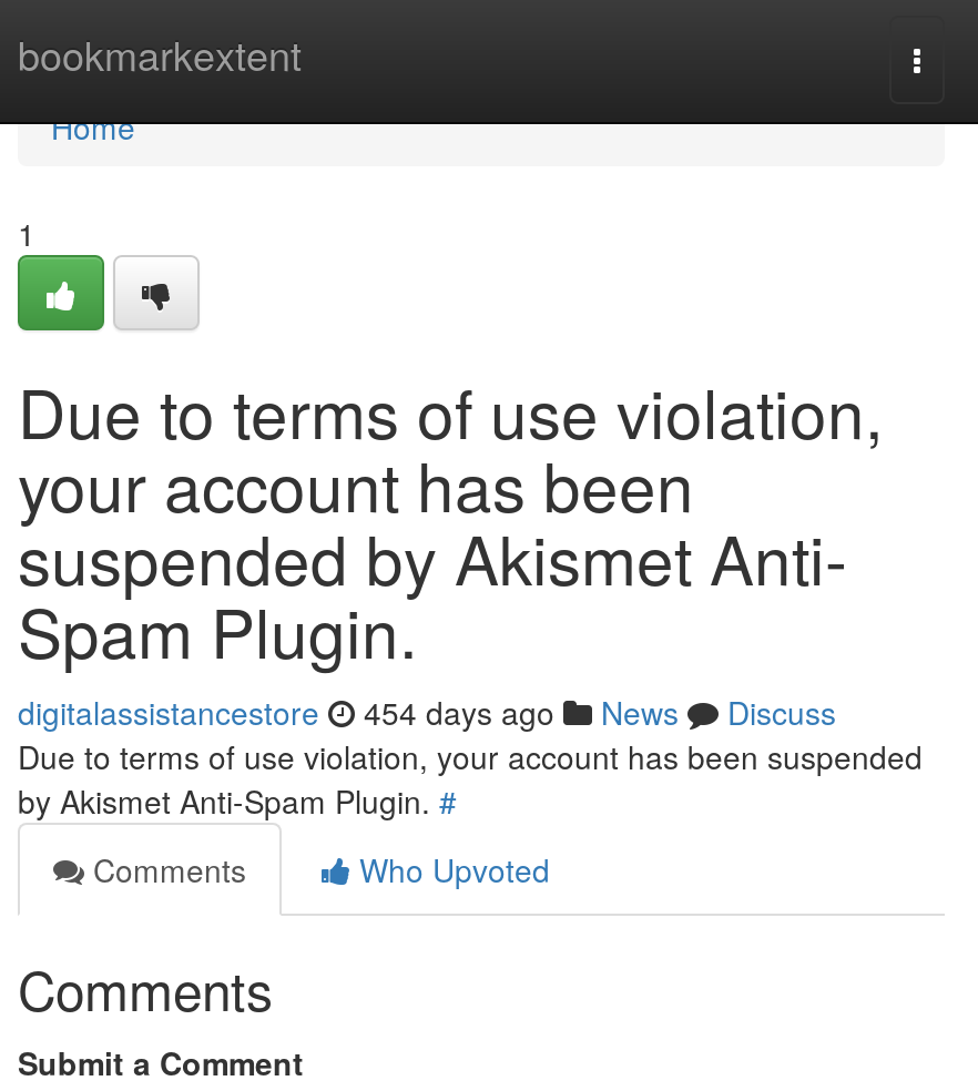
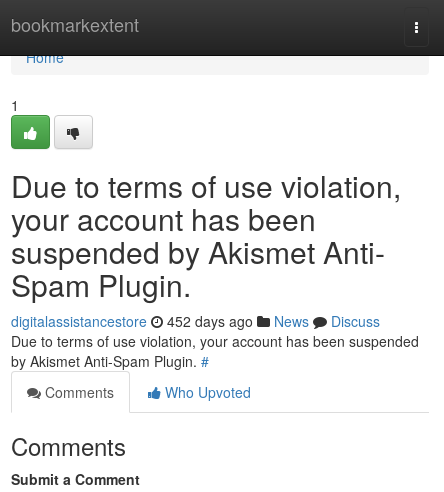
[18,690,836,734] digitalassistancestore 454 days ago News Discuss -> [11,311,380,331] digitalassistancestore 452 days ago News Discuss

